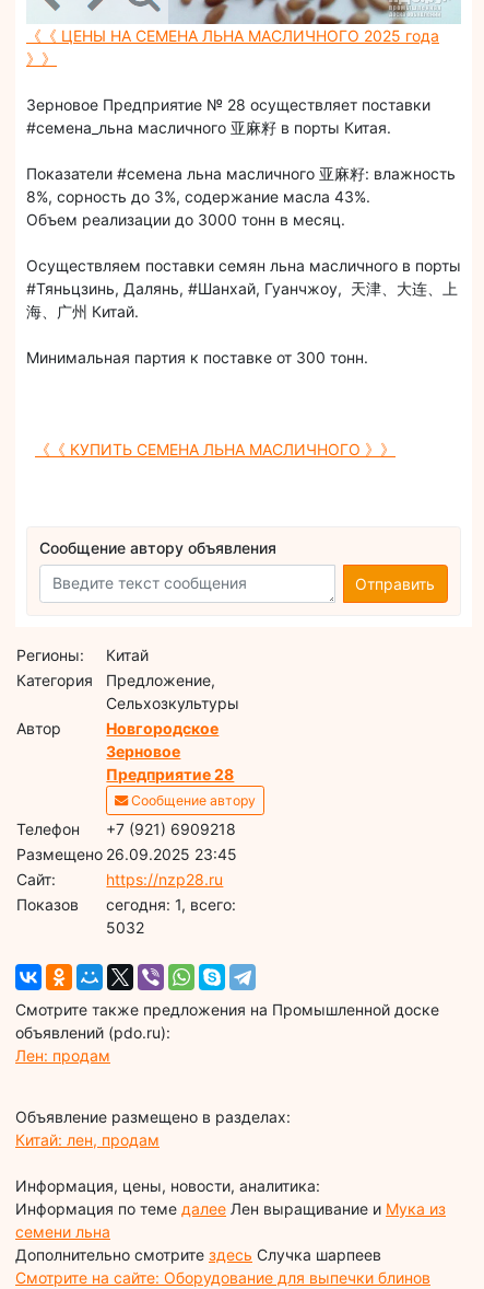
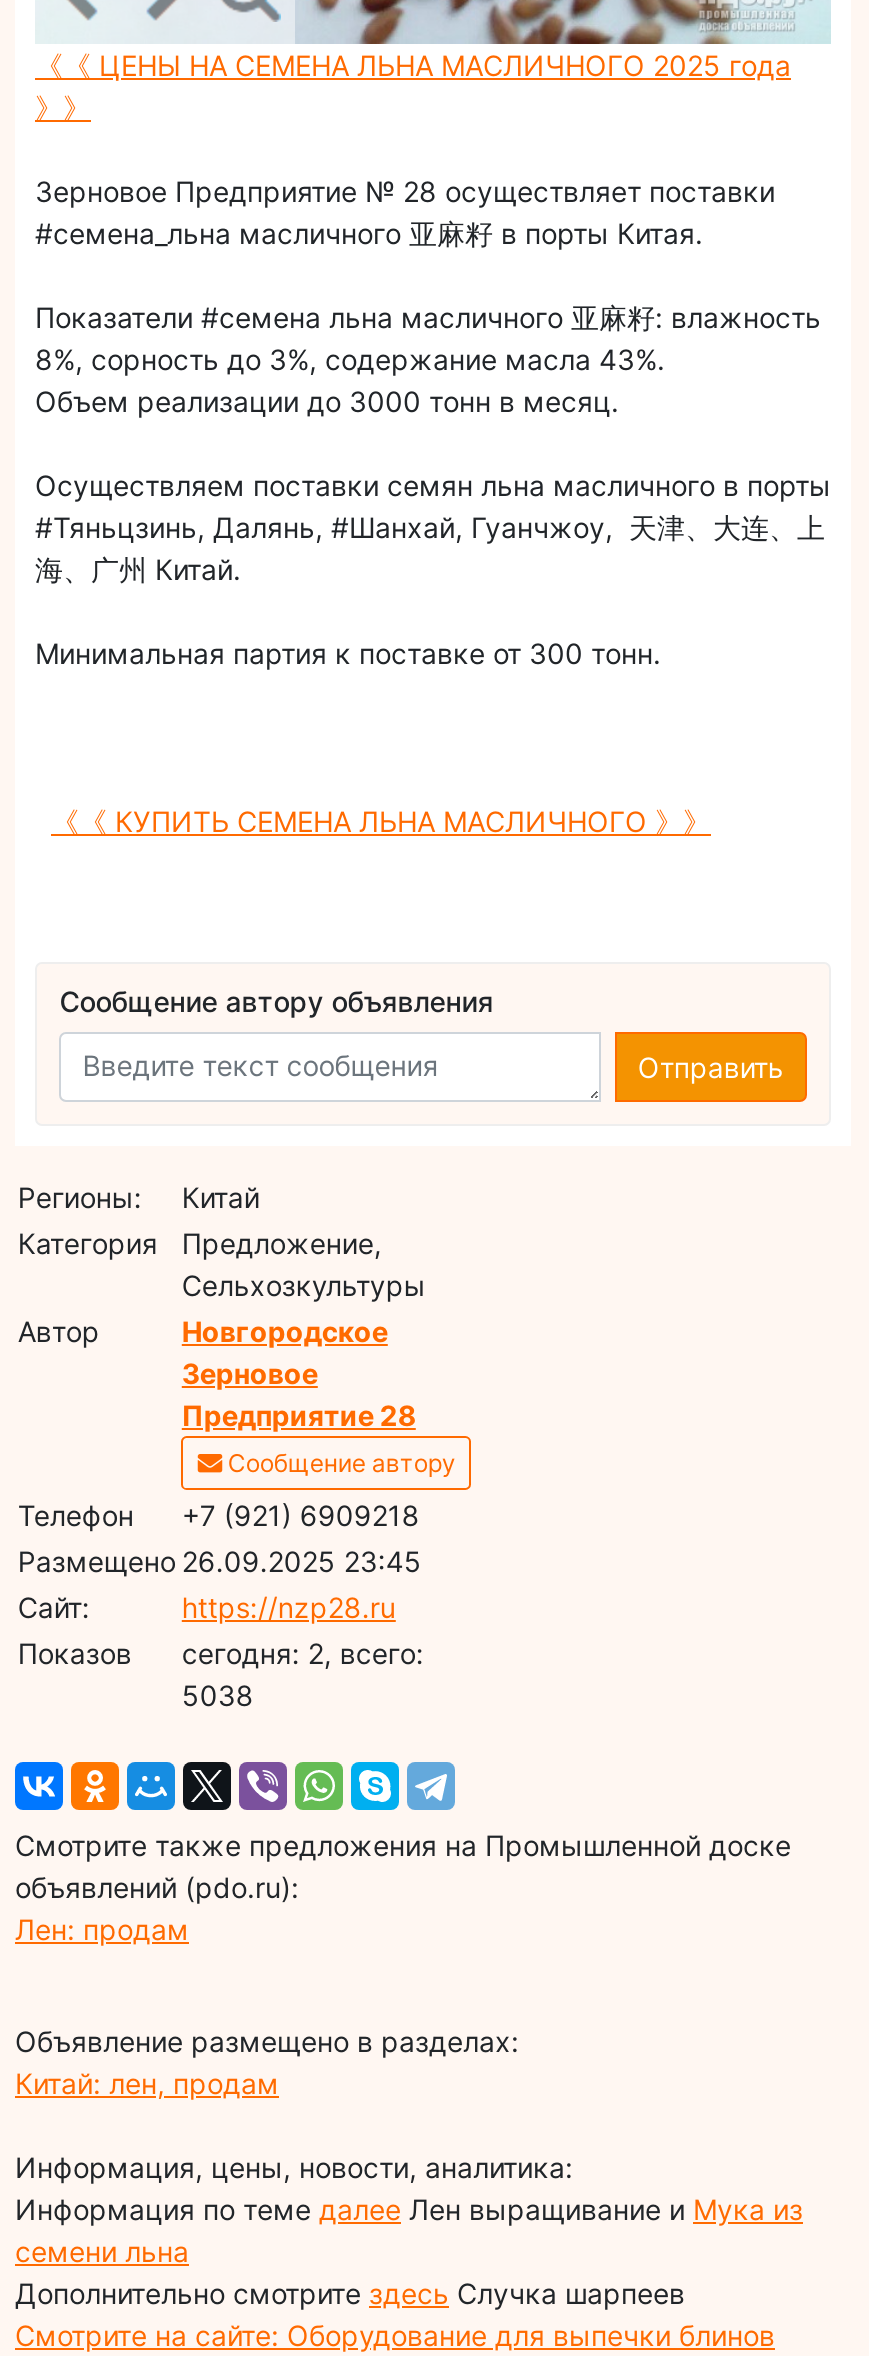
[106,896,236,914] cегодня: 1, всего: -> [182,1637,424,1671] cегодня: 2, всего:
[106,918,145,937] 5032 -> [182,1679,254,1713] 5038

